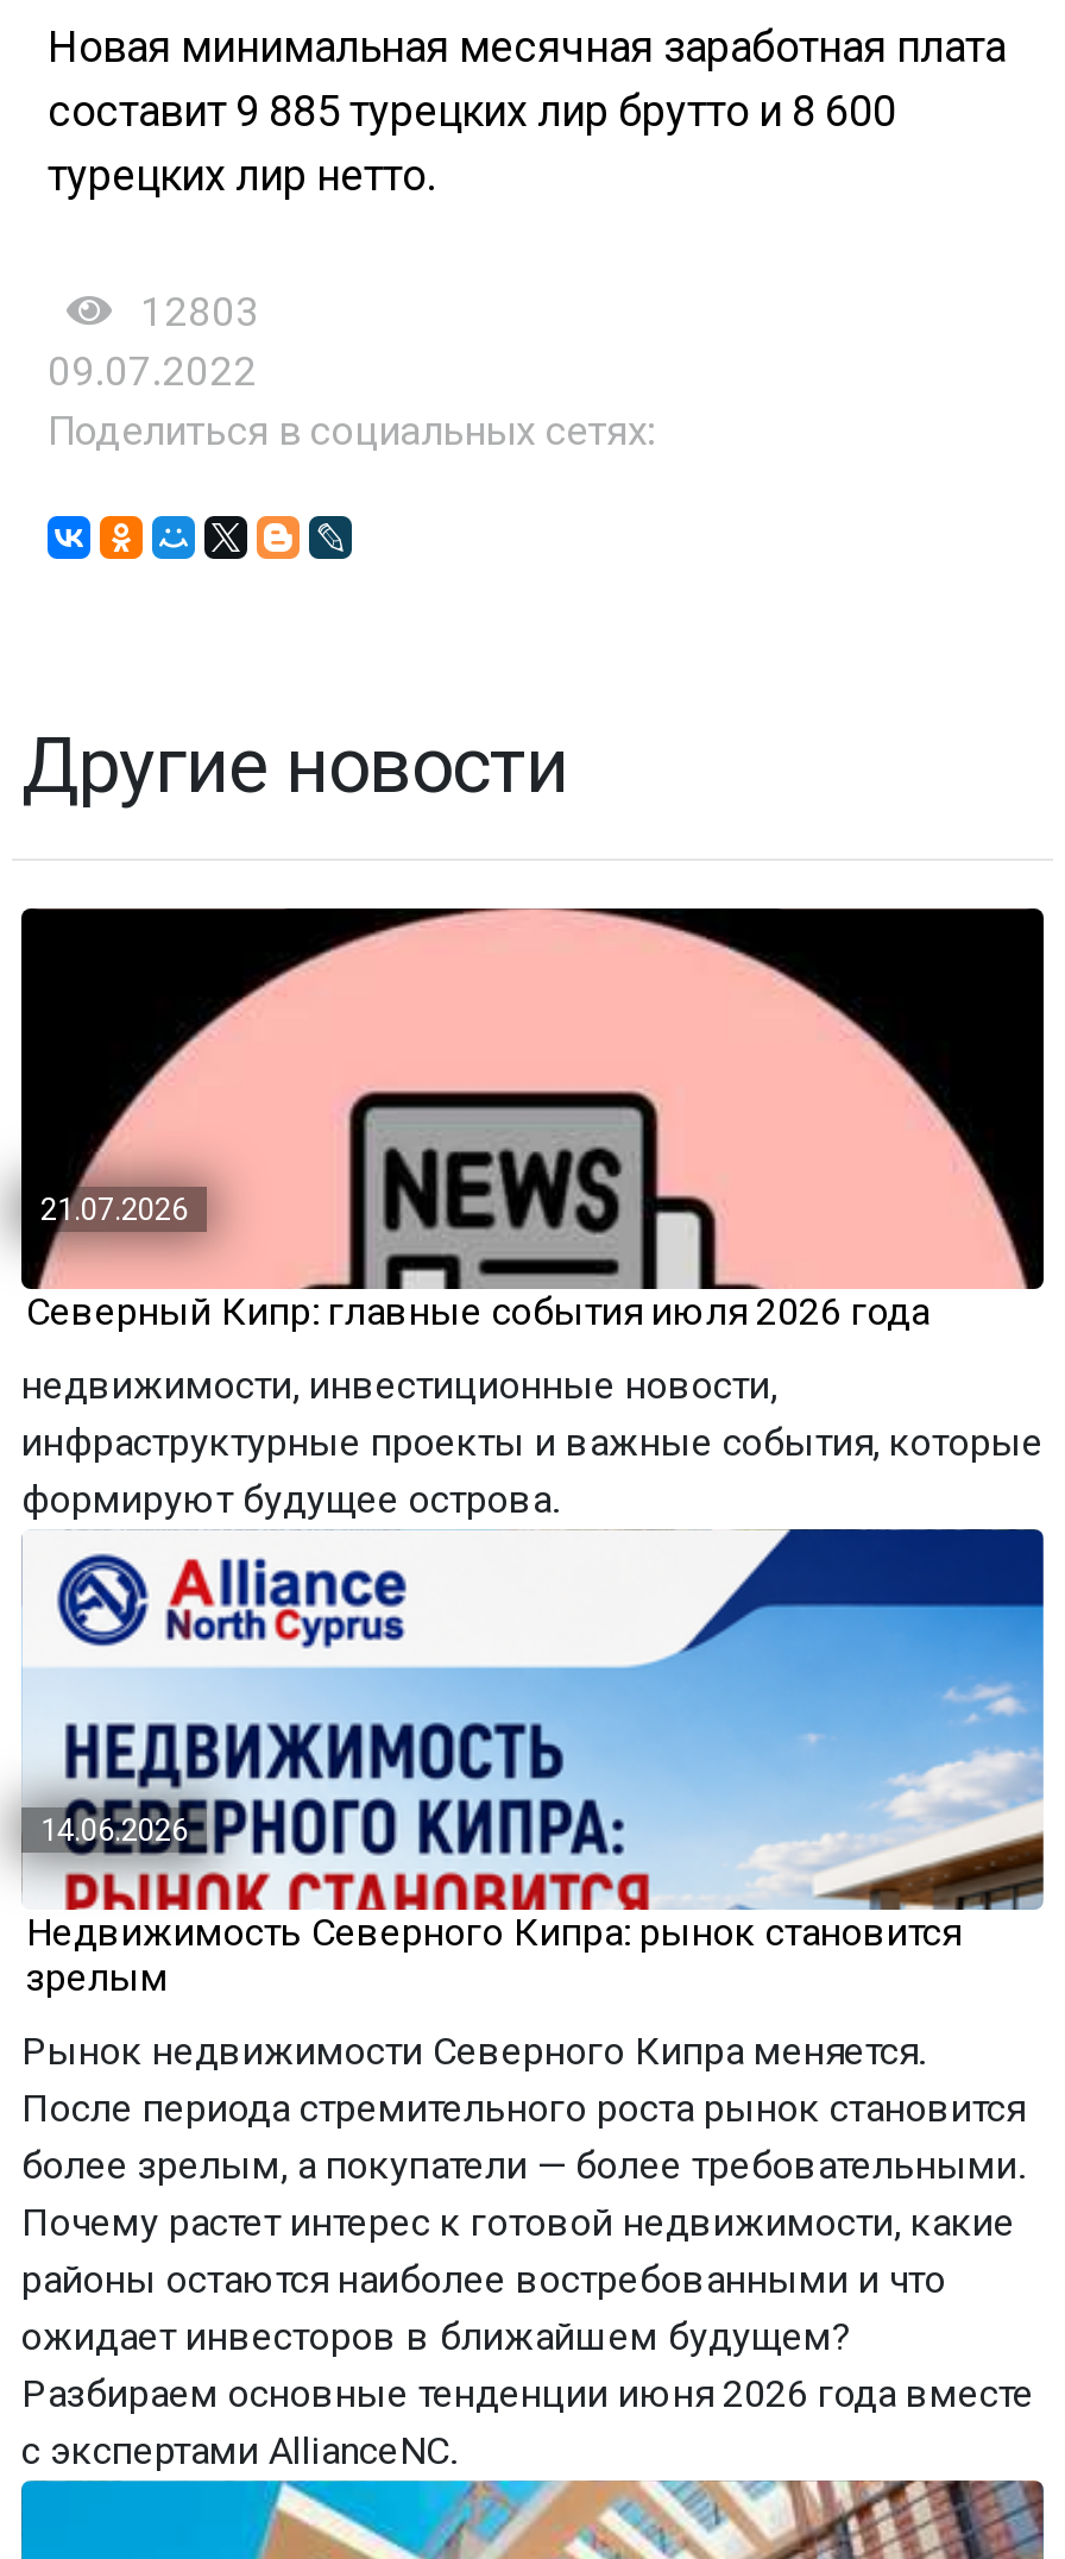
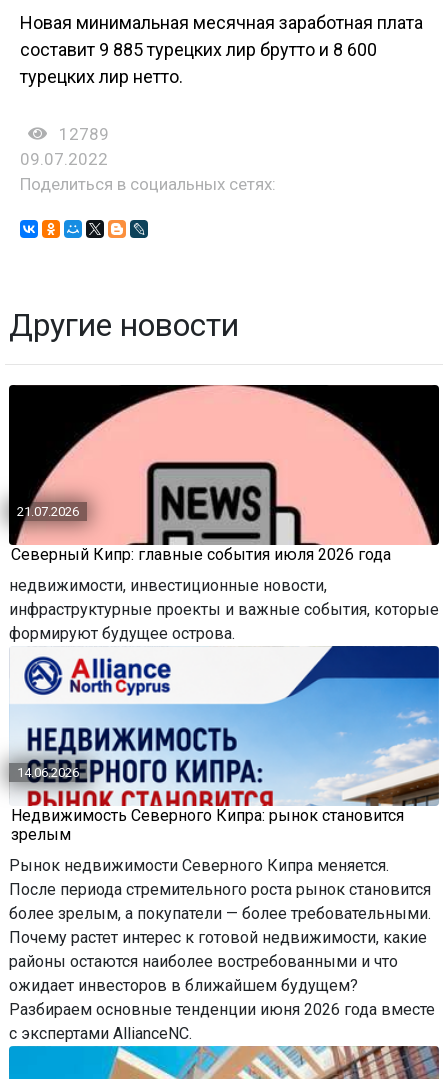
[131,288,259,336] 12803 -> [55,124,109,144] 12789

